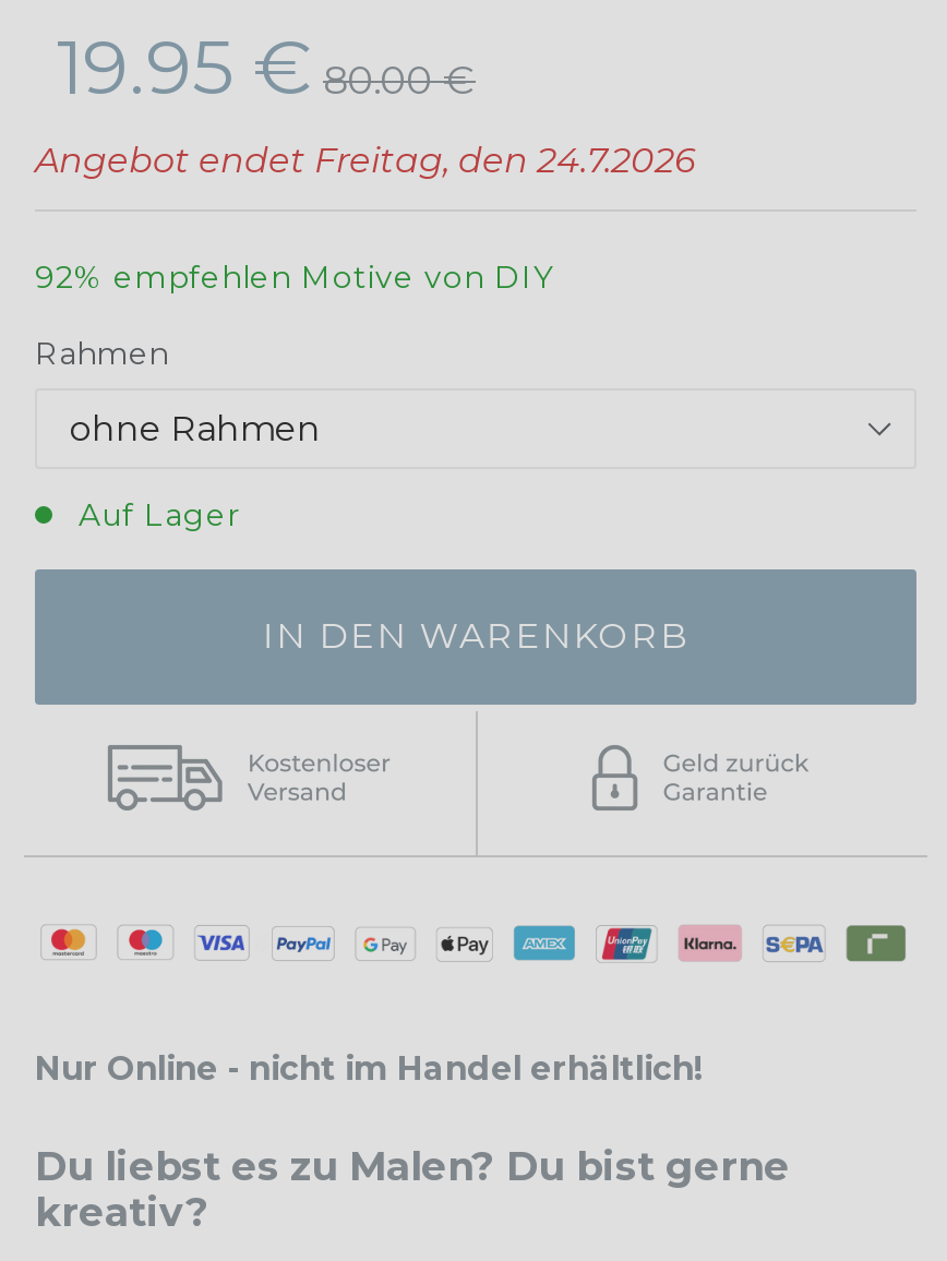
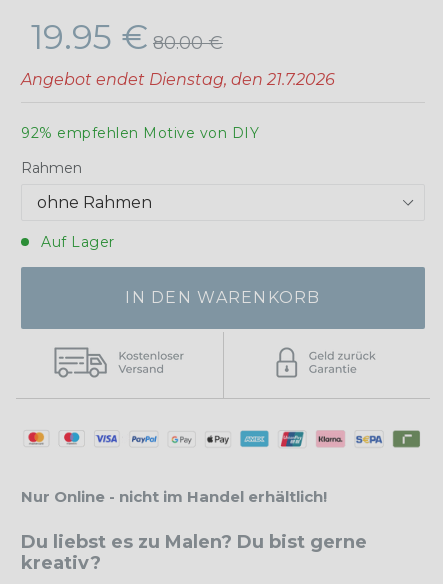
[35,139,696,180] Angebot endet Freitag, den 24.7.2026 -> [21,70,335,89] Angebot endet Dienstag, den 21.7.2026

